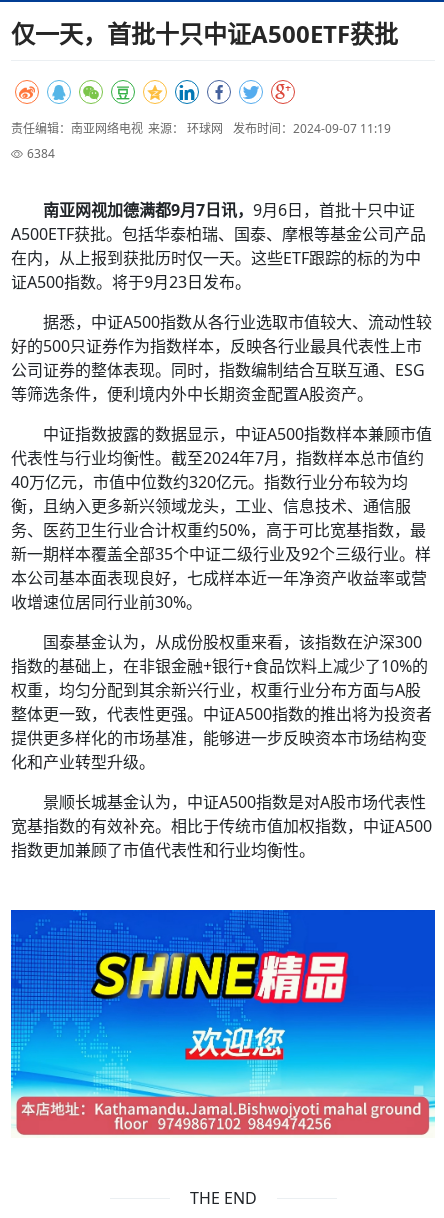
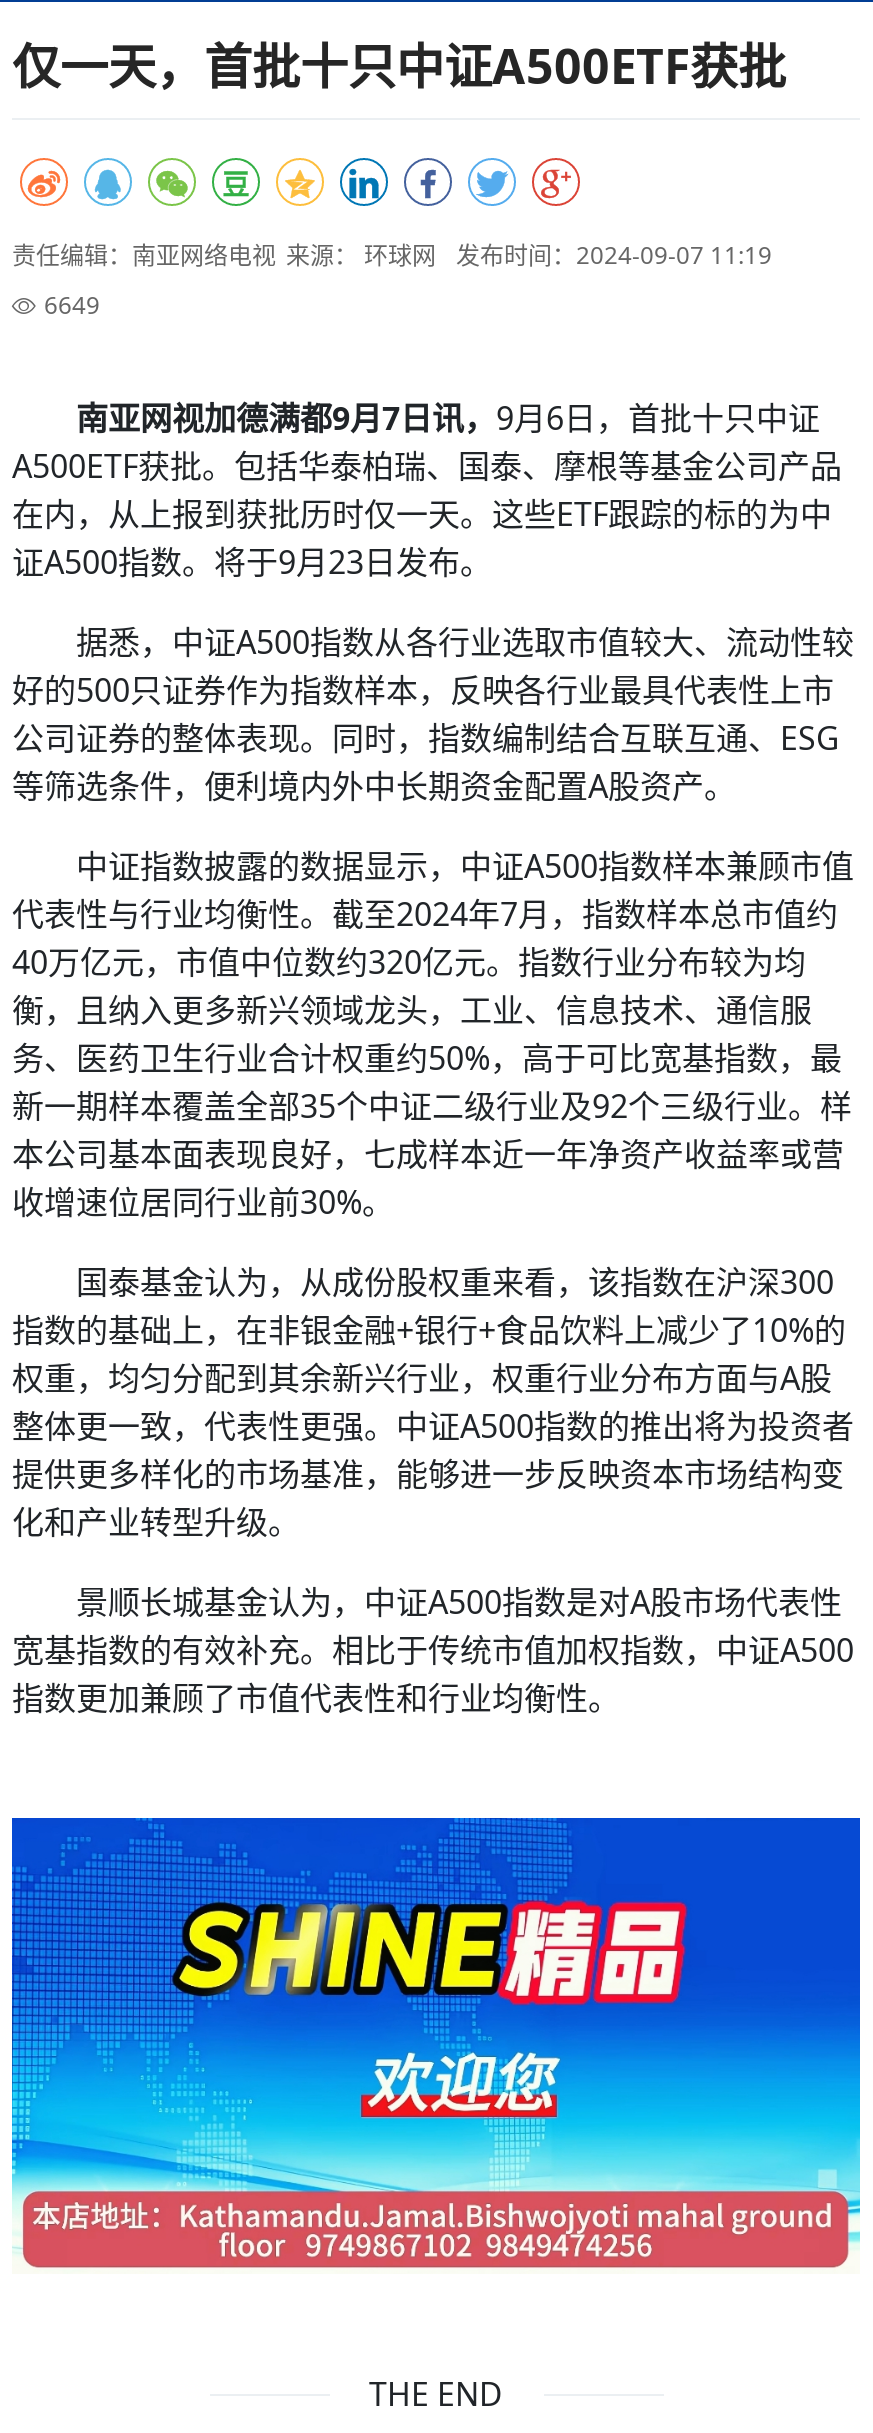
[27,145,55,162] 6384 -> [44,288,100,322] 6649

